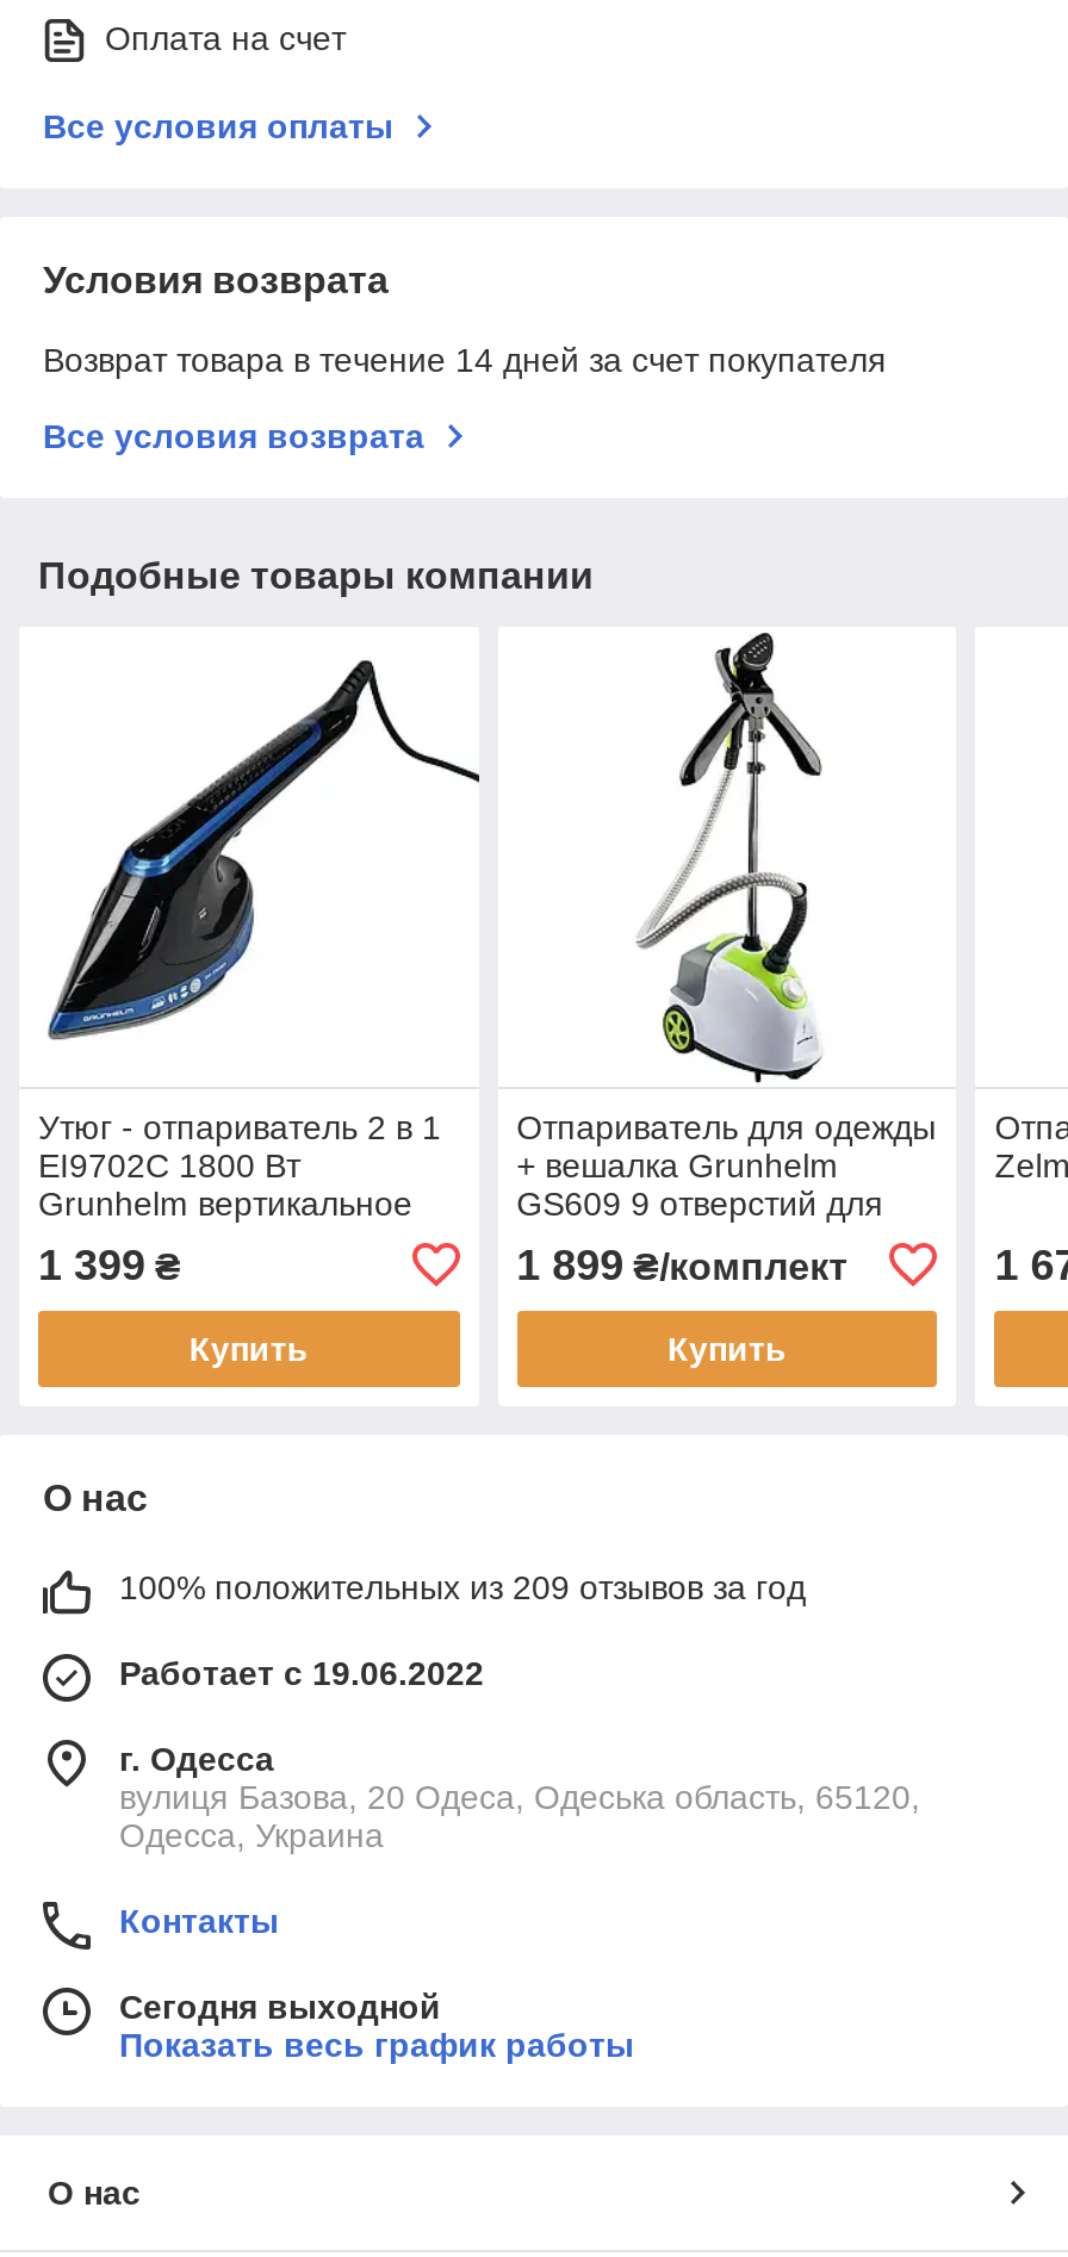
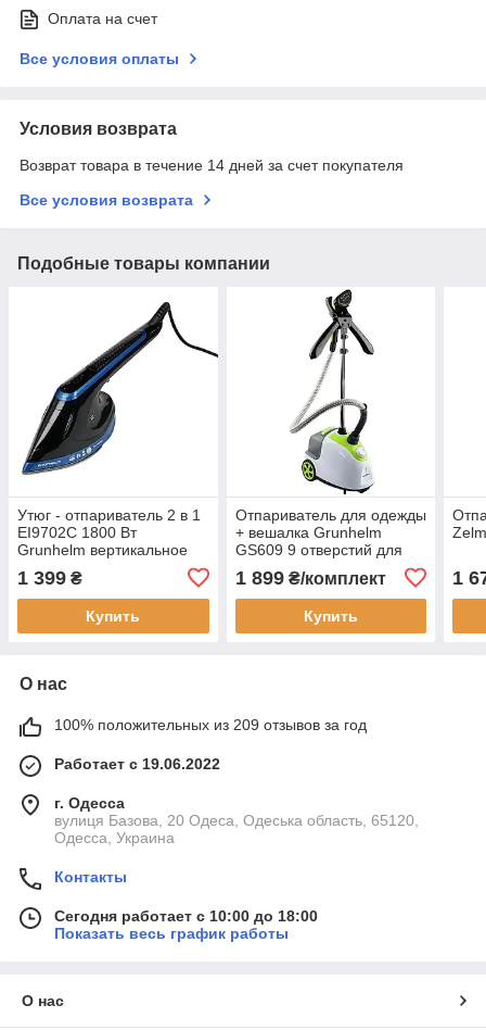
[119,1987,441,2025] Сегодня выходной -> [54,907,318,924] Сегодня работает с 10:00 до 18:00

